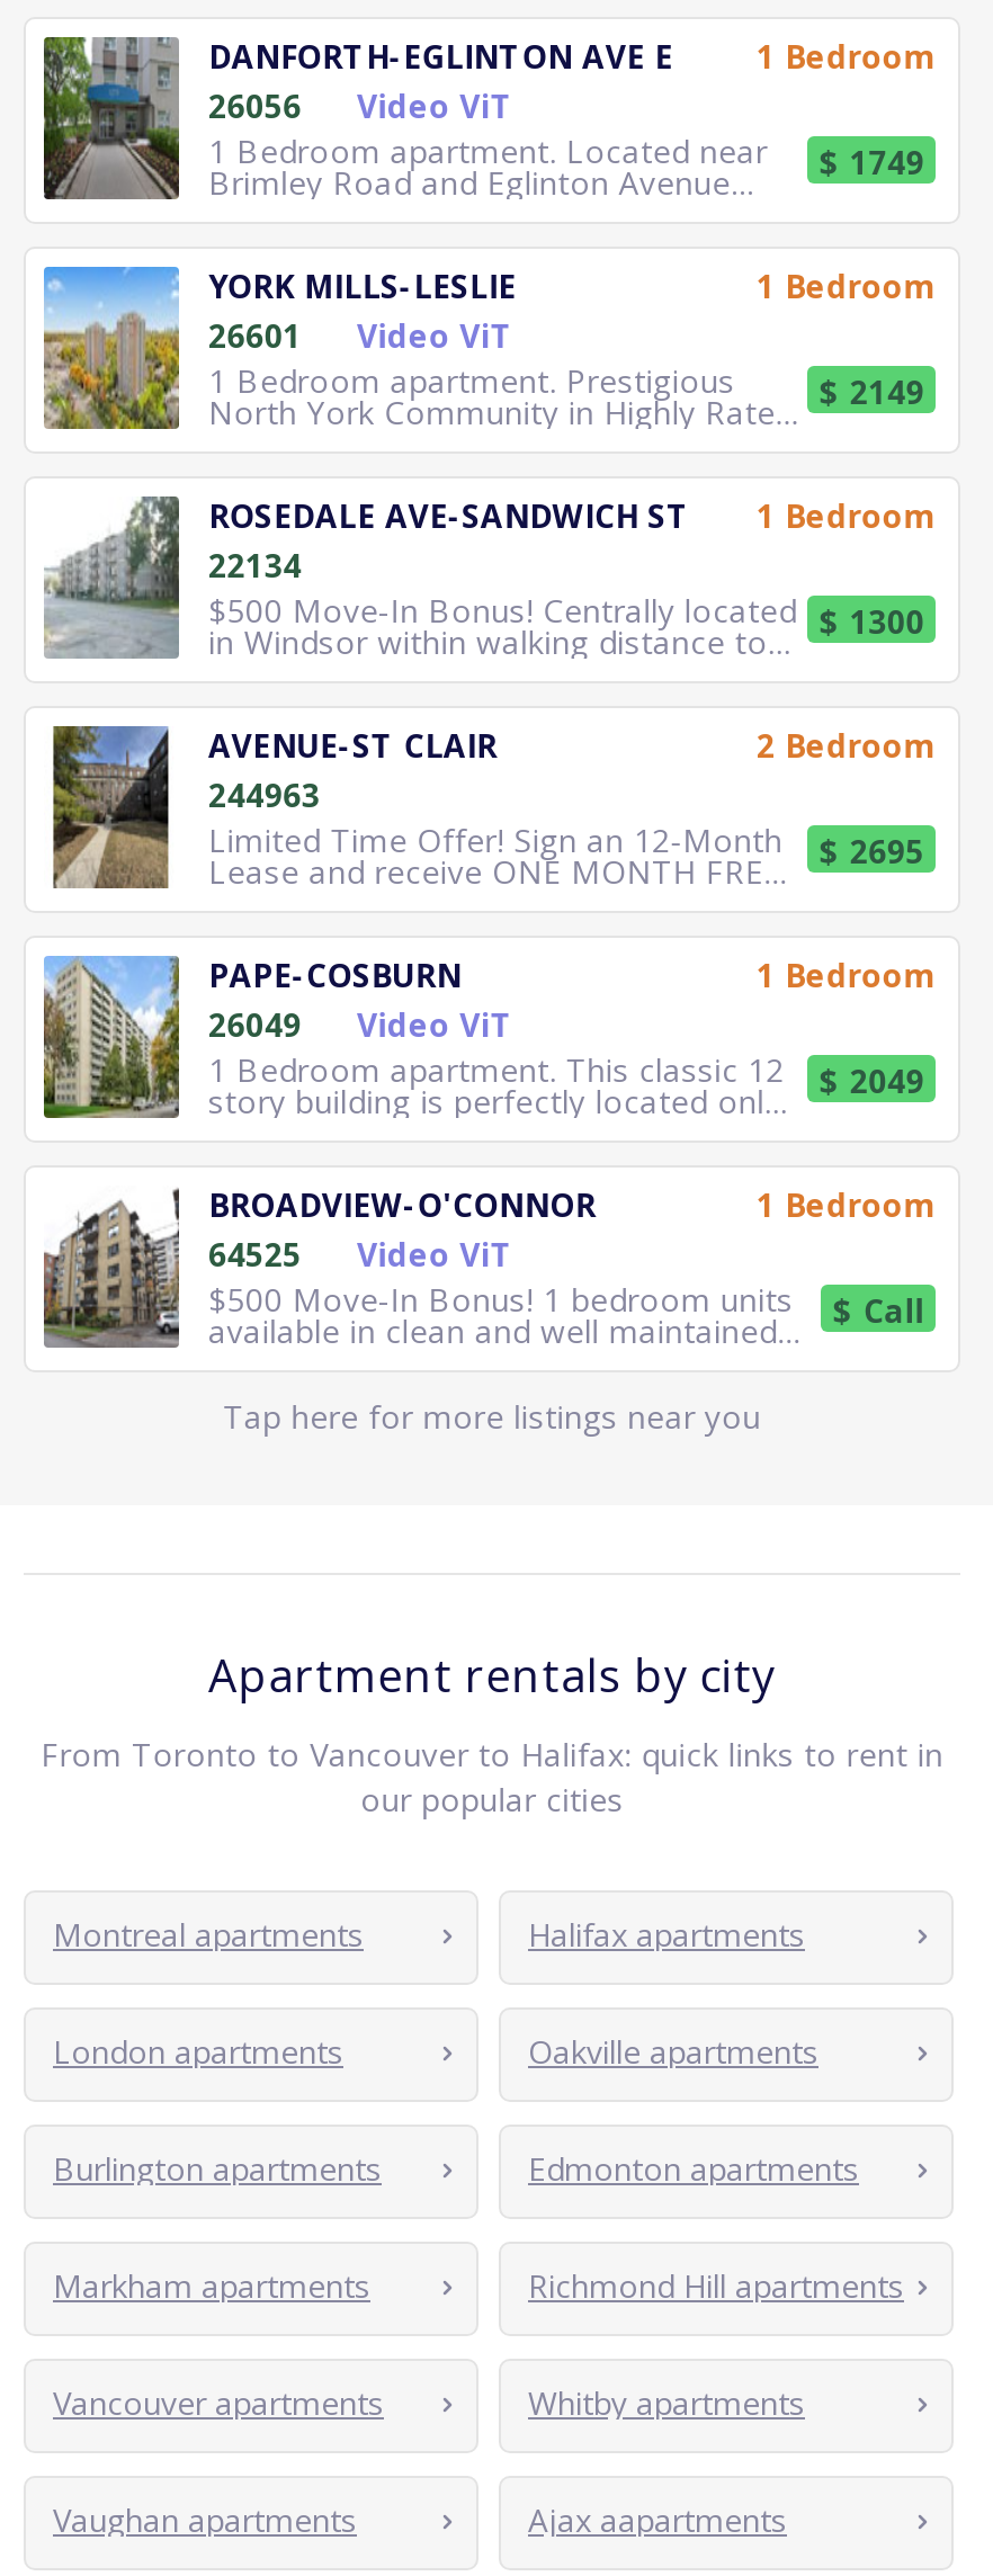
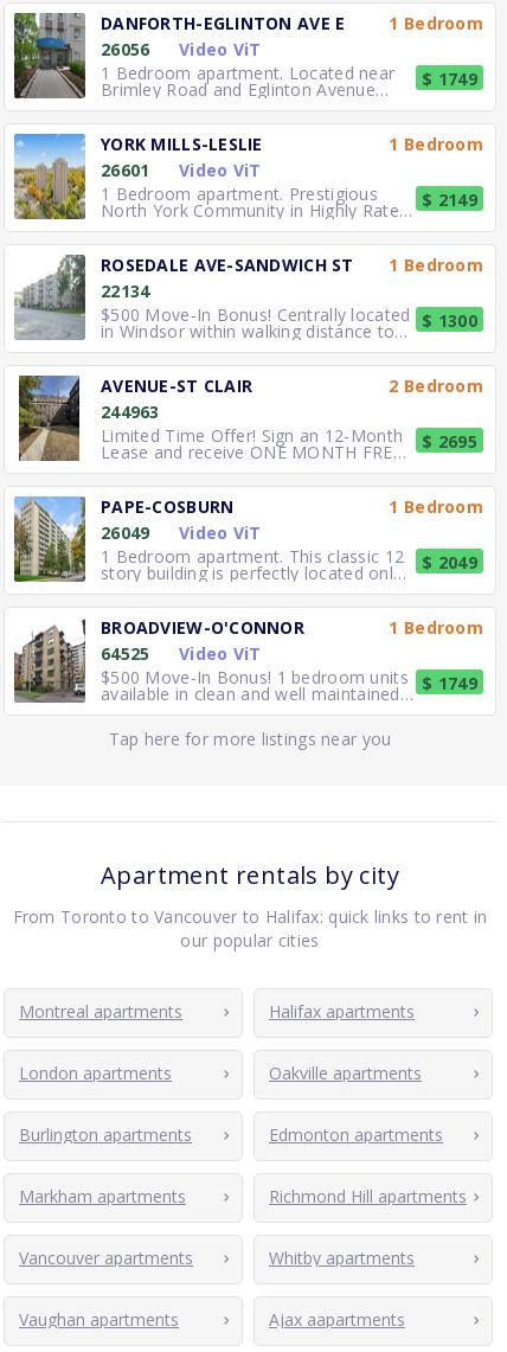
[833,1289,924,1332] $ Call -> [422,672,477,694] $ 1749

